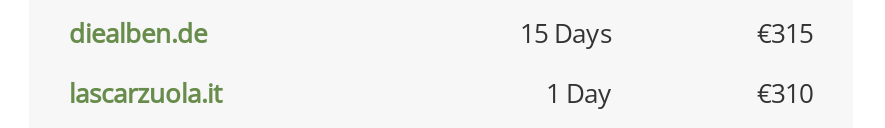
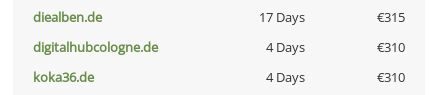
[520,15,612,51] 15 Days -> [258,8,304,26] 17 Days
[69,75,612,111] lascarzuola.it | 1 Day -> [33,38,405,86] digitalhubcologne.de | 4 Days | €310 | koka36.de | 4 Days

